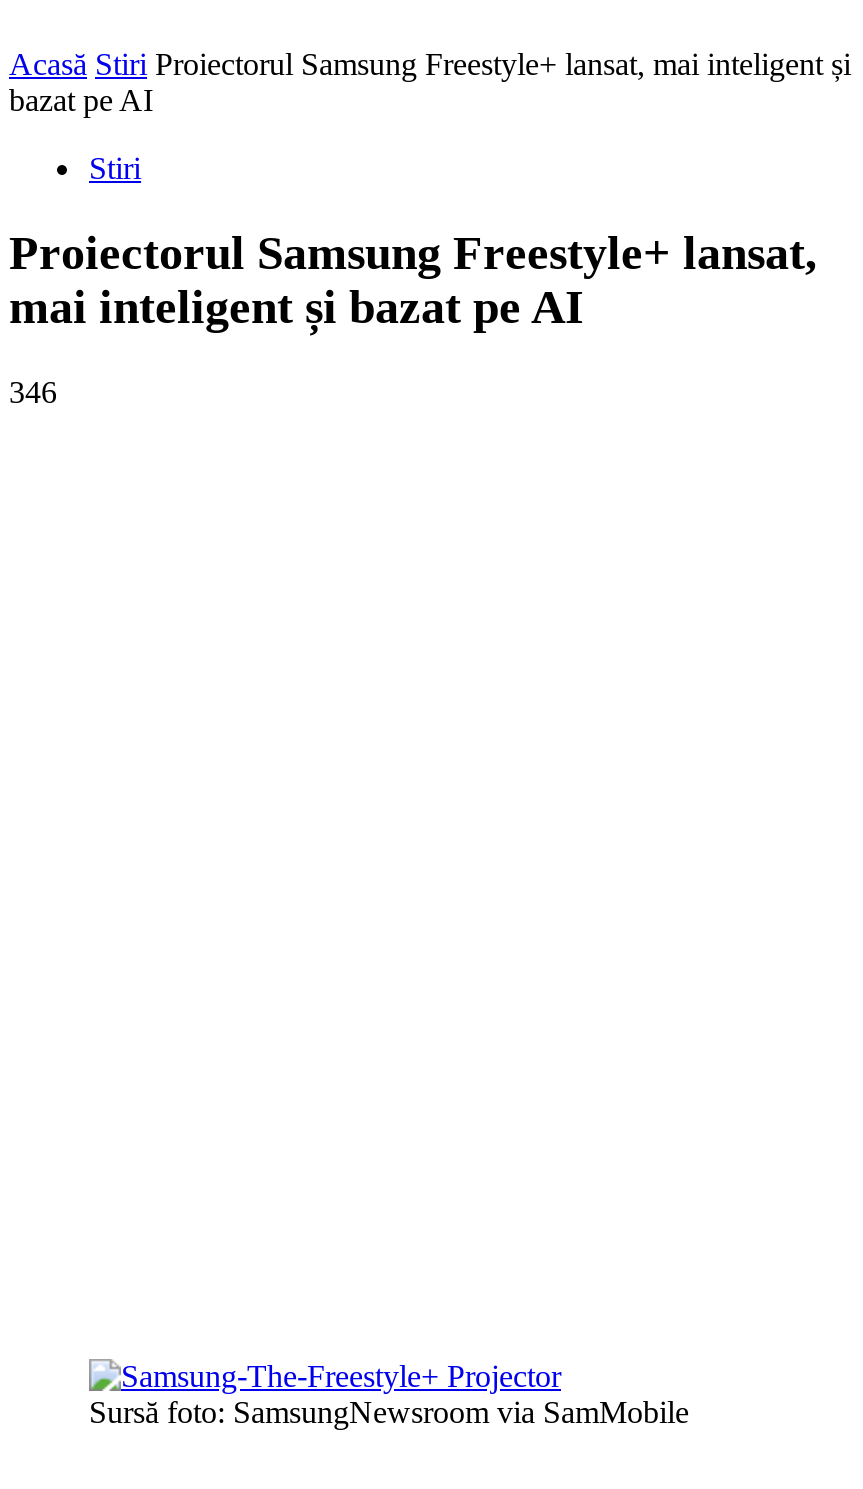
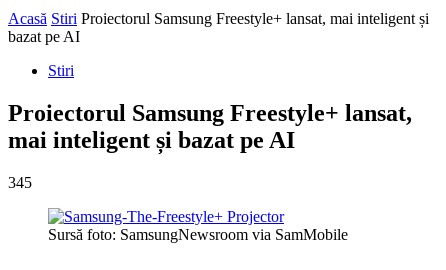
[9,375,57,409] 346 -> [8,174,32,191] 345

